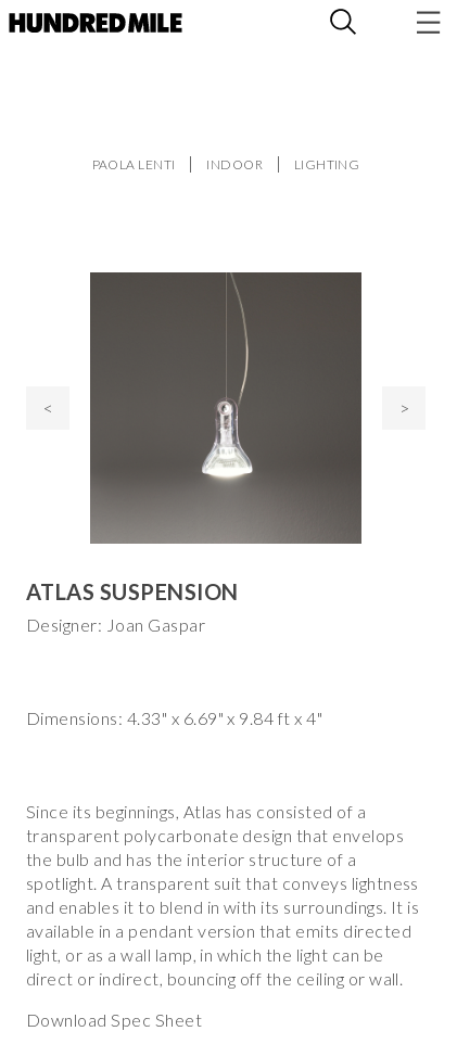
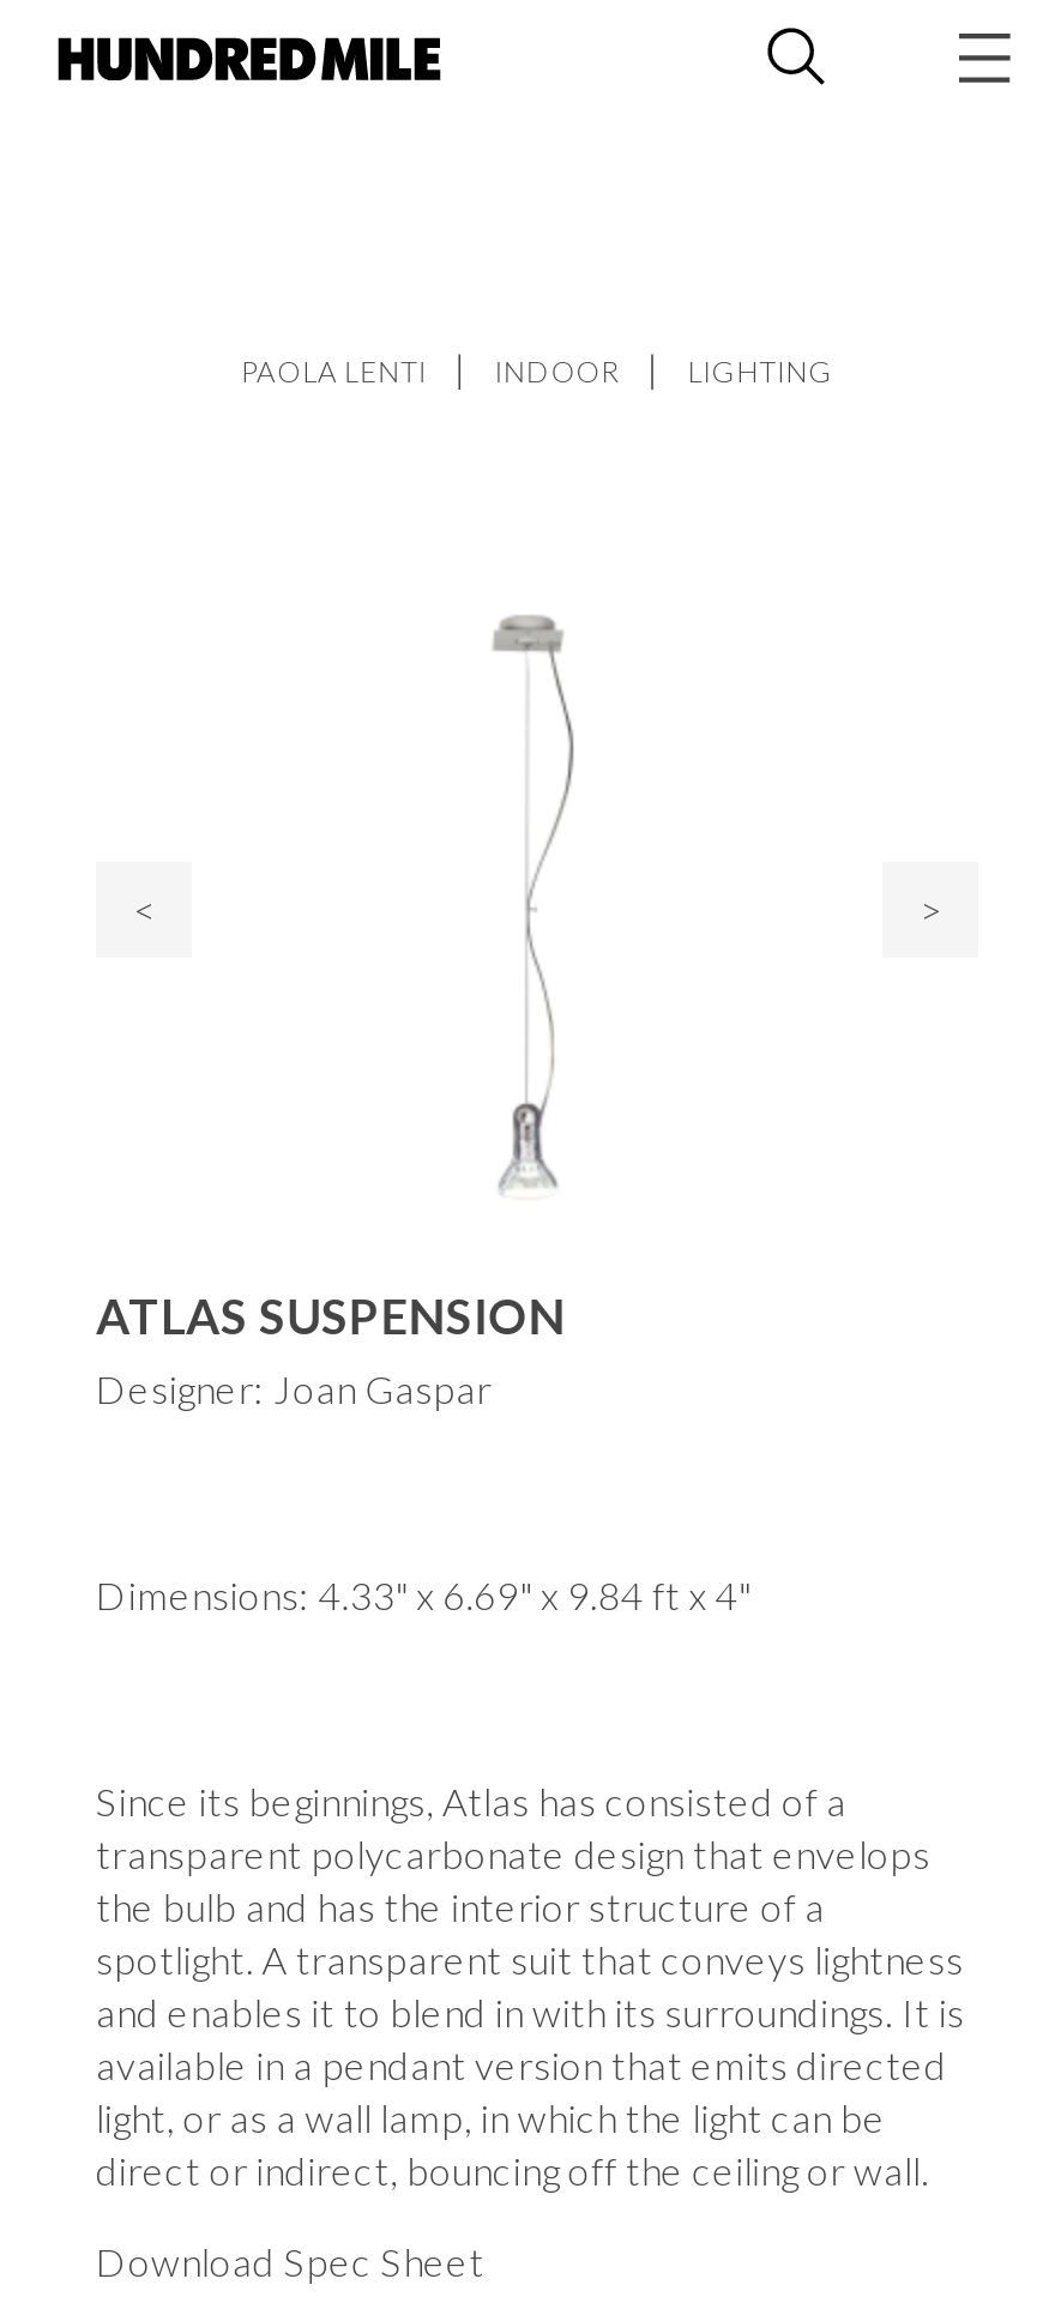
[89,271,363,545] [image] -> none

